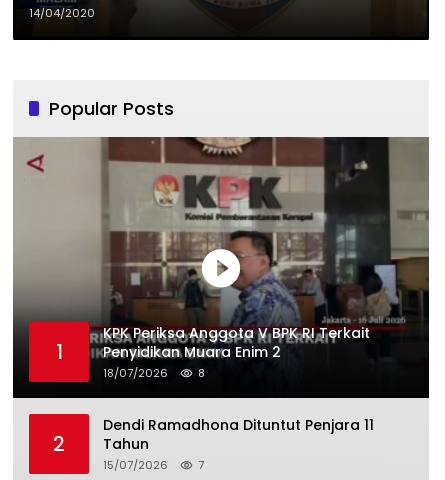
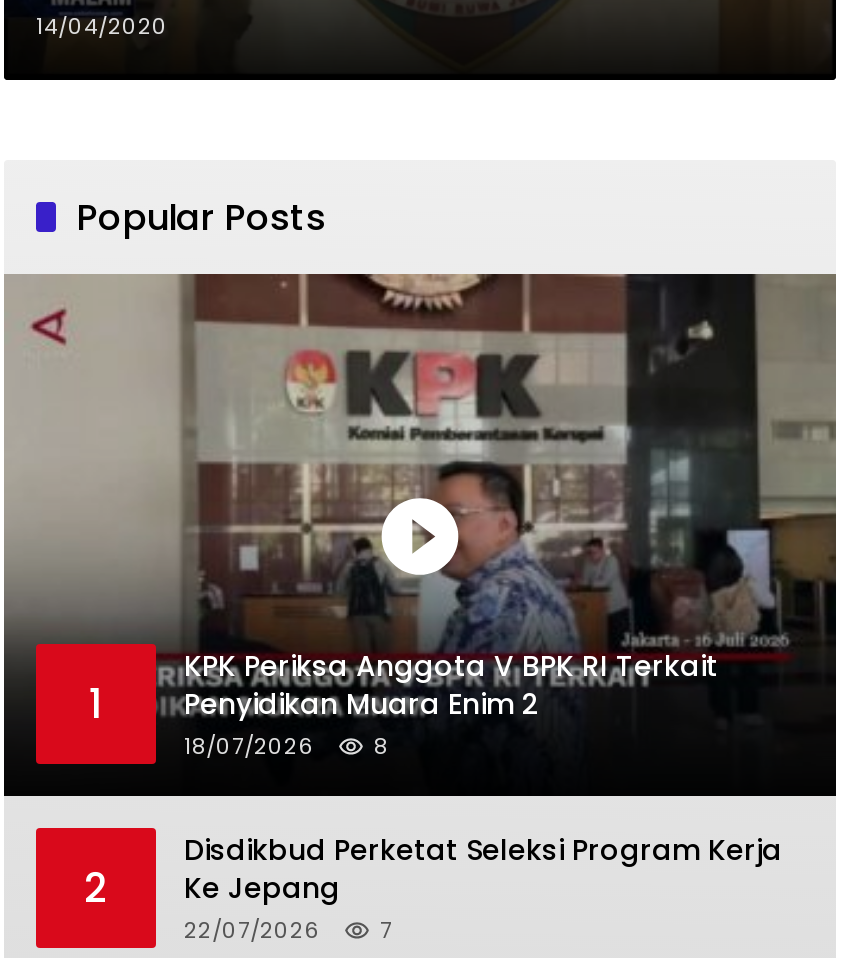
[103,415,374,473] Dendi Ramadhona Dituntut Penjara 11 | Tahun | 15/07/2026 -> [184,830,782,946] Disdikbud Perketat Seleksi Program Kerja | Ke Jepang | 22/07/2026

